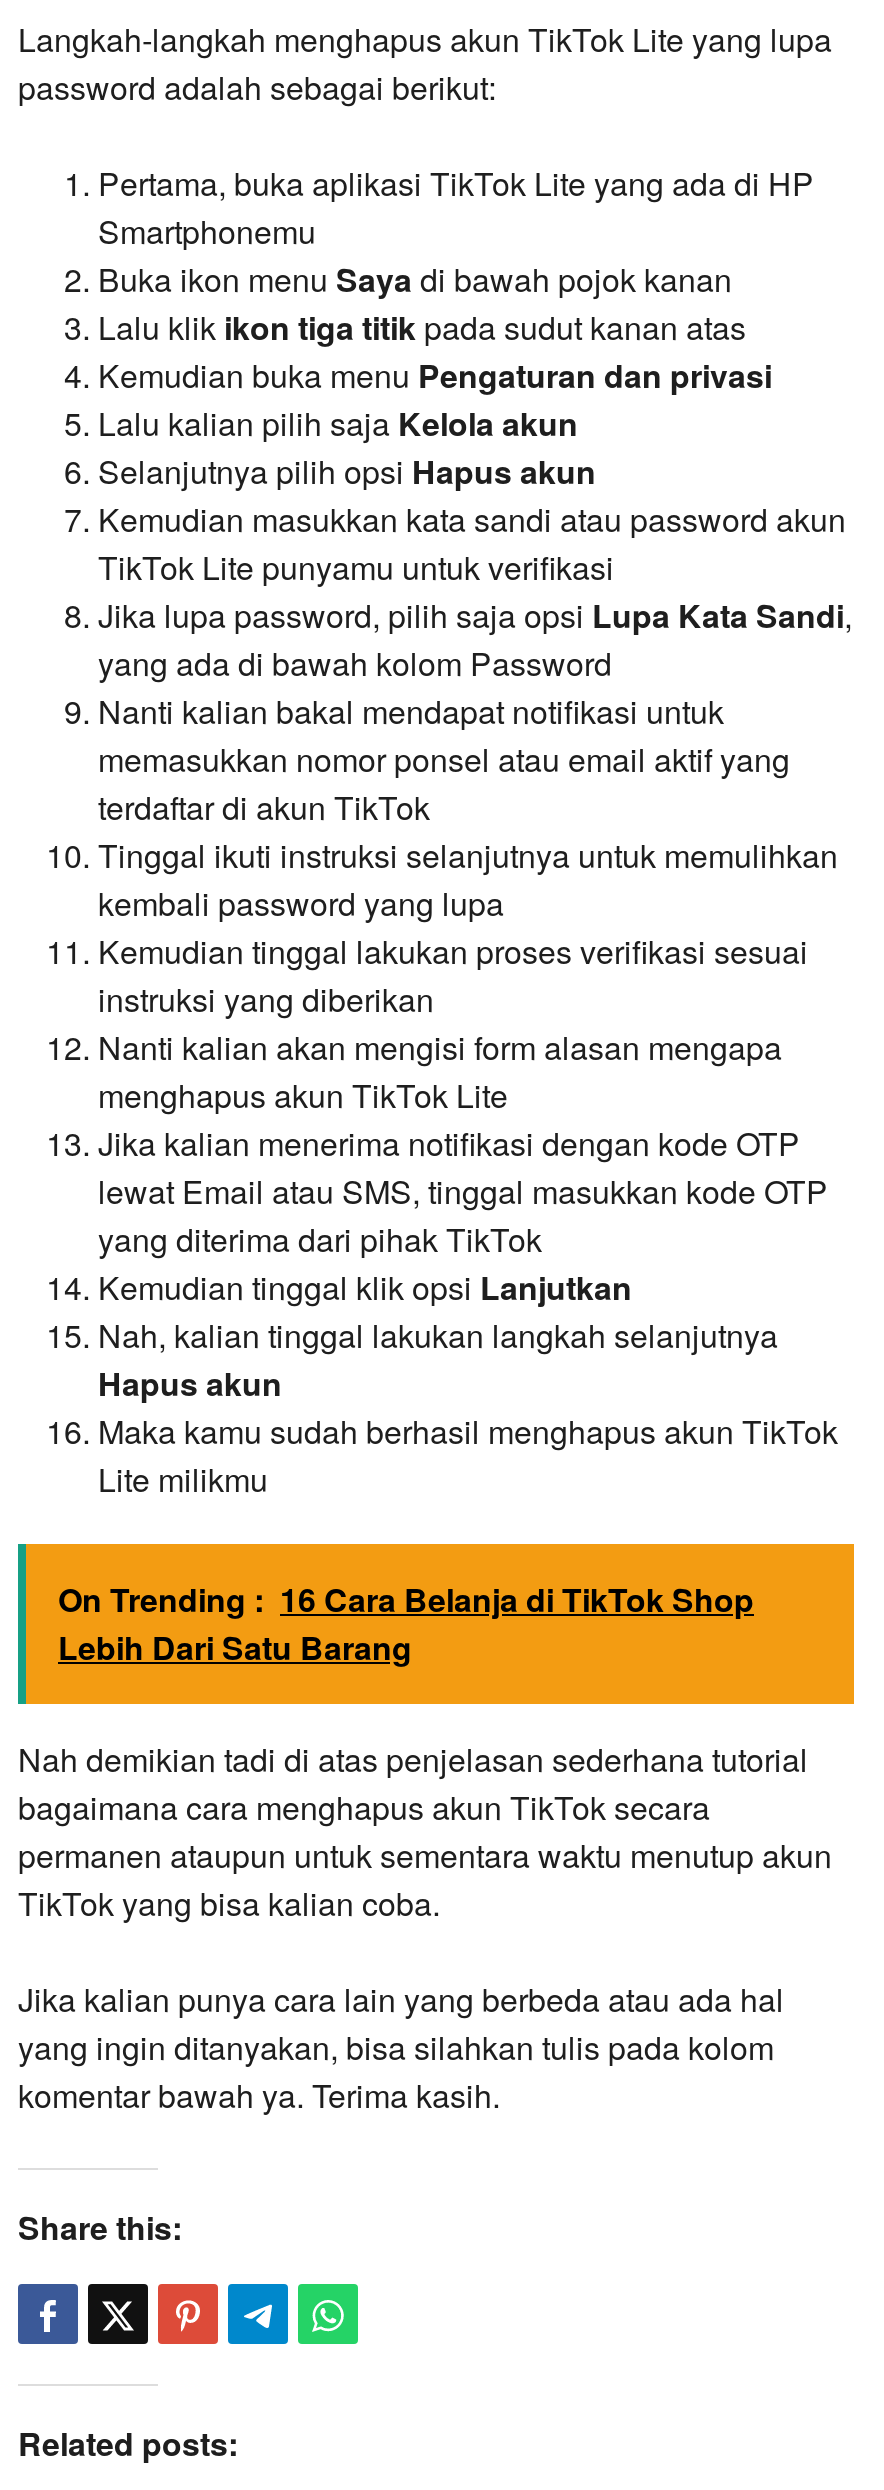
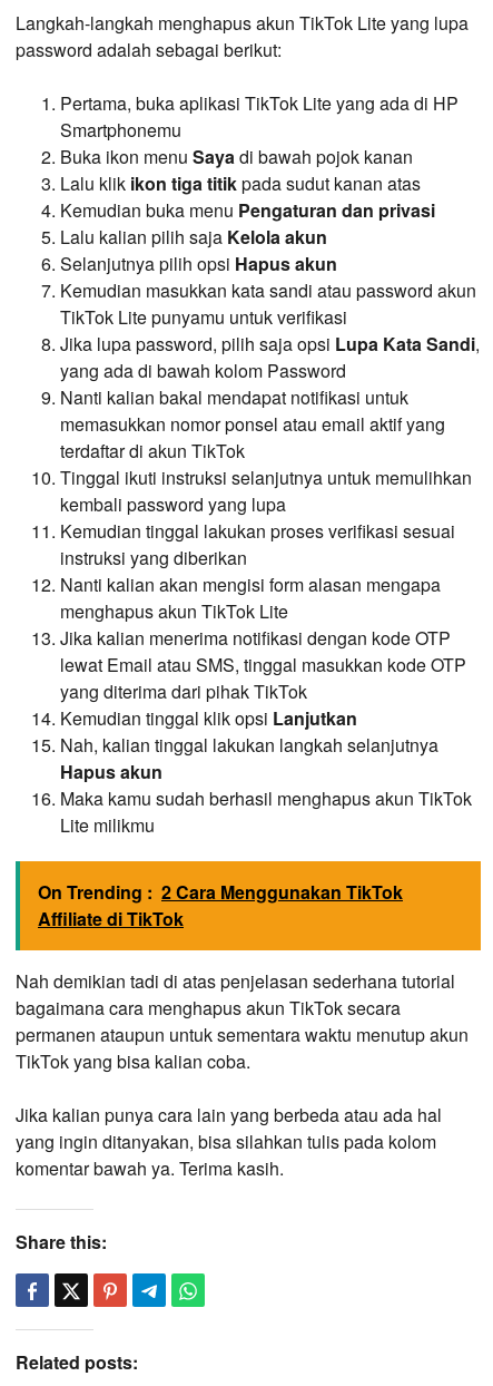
[58,1577,754,1671] On Trending : 16 Cara Belanja di TikTok Shop | Lebih Dari Satu Barang -> [38,879,403,932] On Trending : 2 Cara Menggunakan TikTok | Affiliate di TikTok

